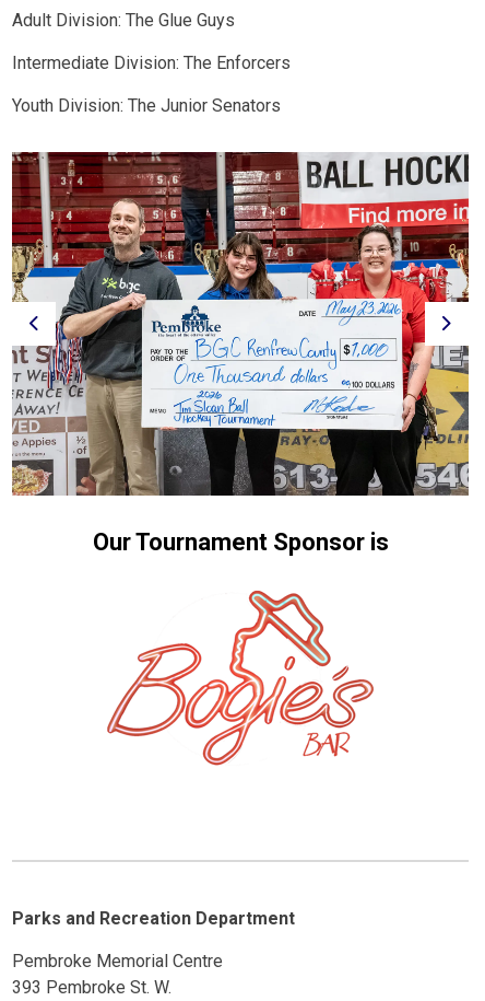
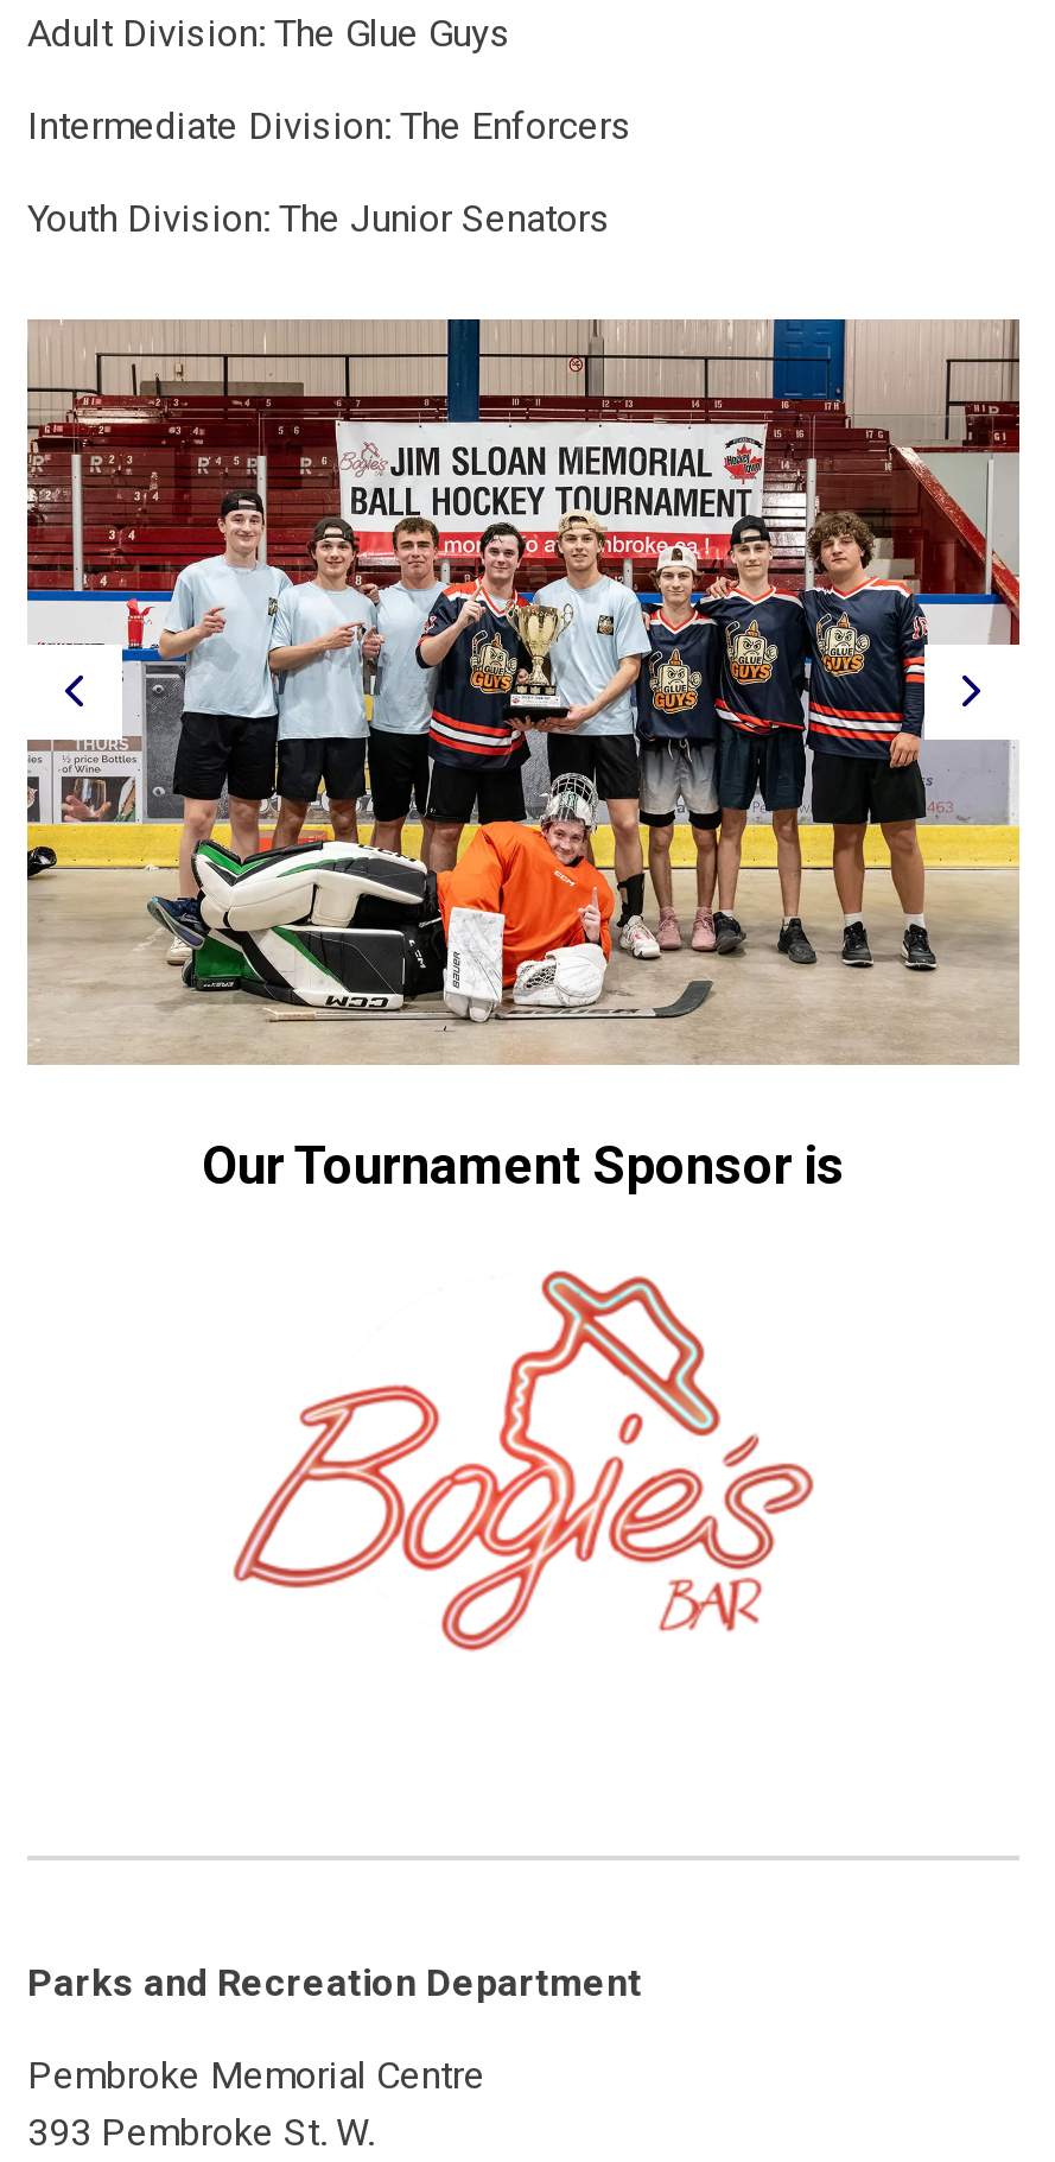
[11,151,470,497] [image] -> [25,317,1022,1065] [image]

